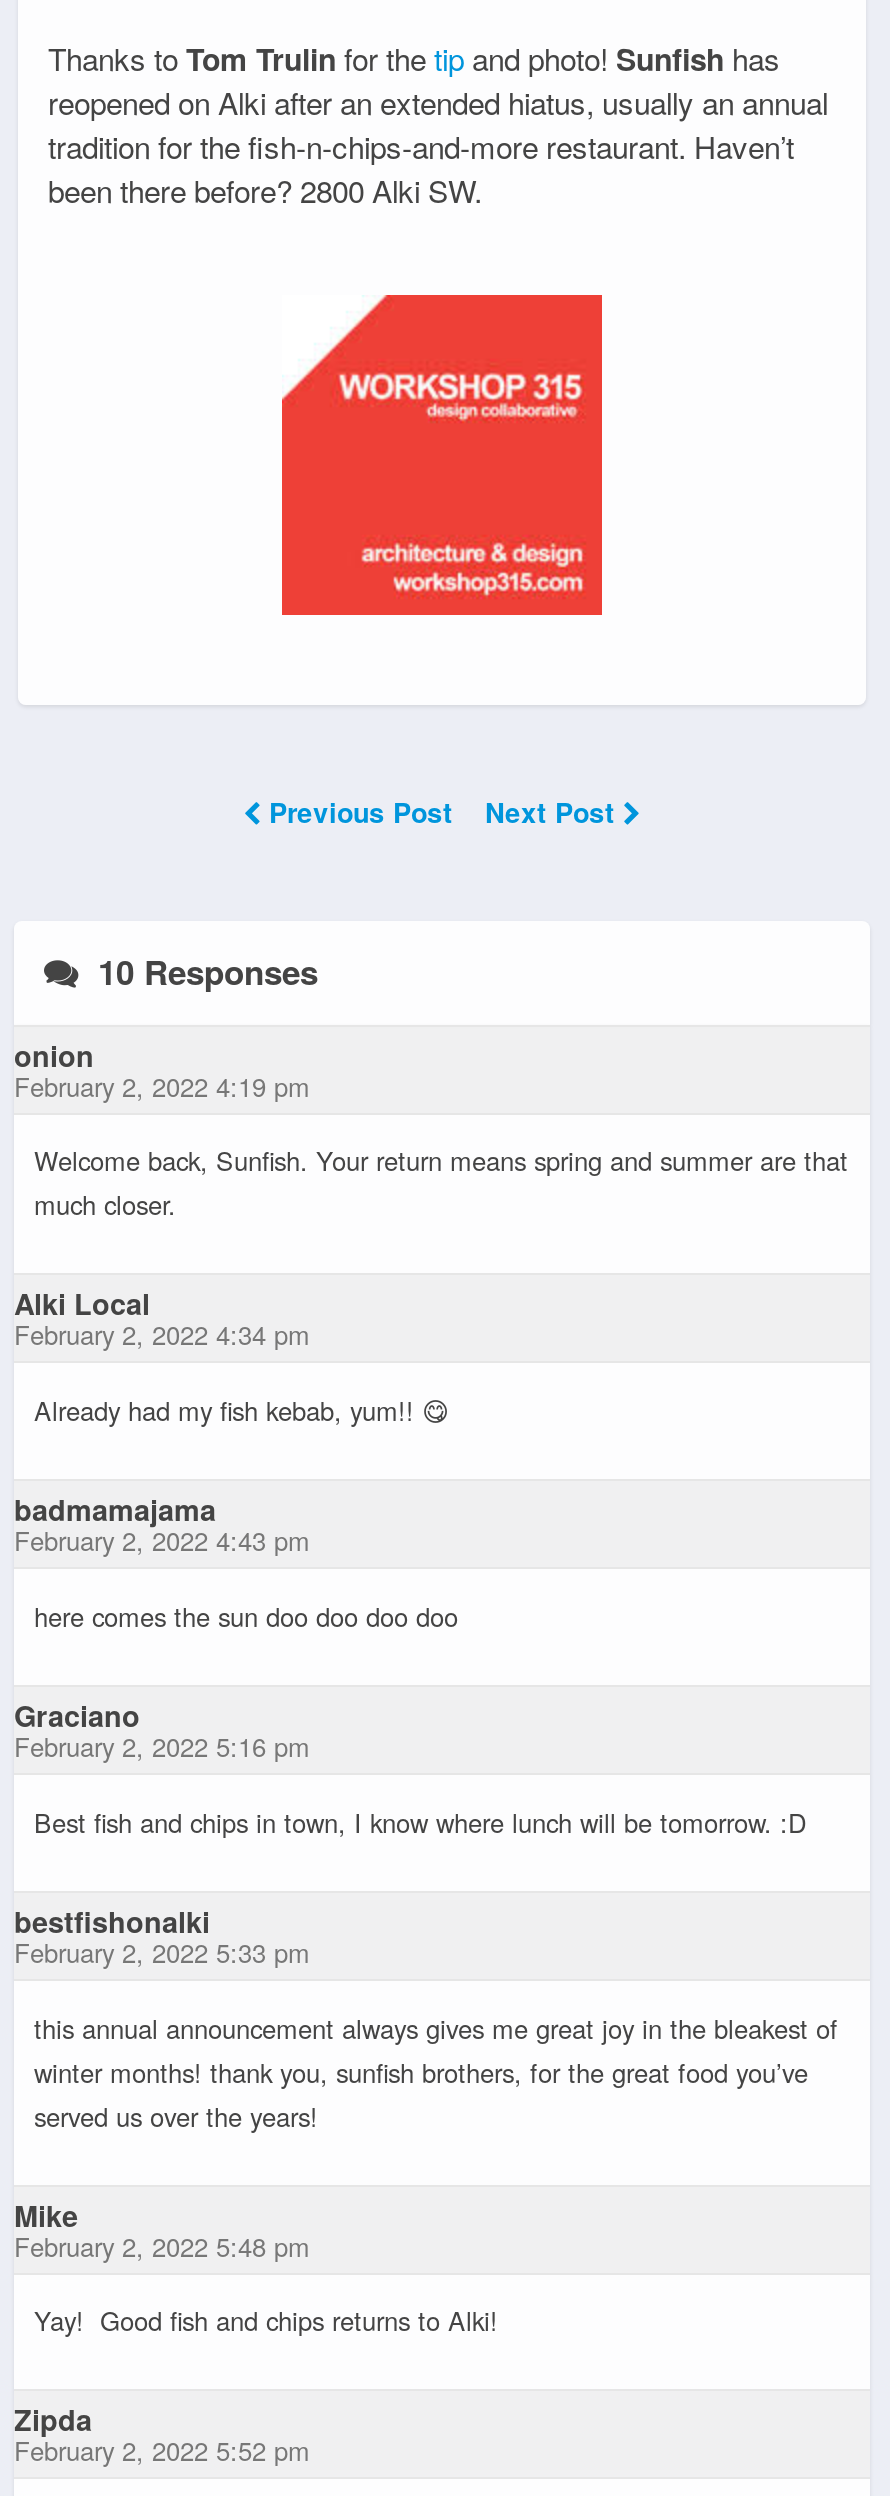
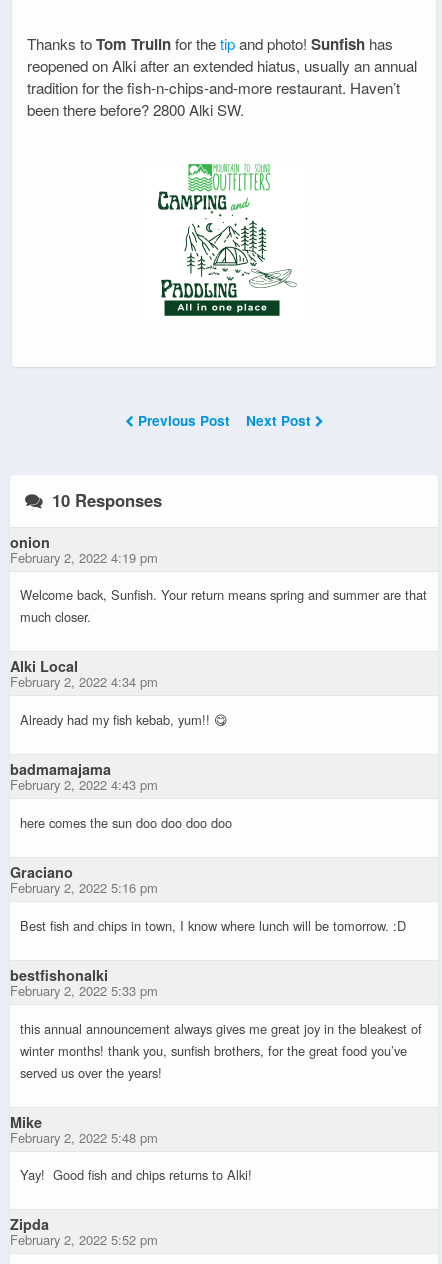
[280,293,604,617] [image] -> [144,162,304,322] [image]

